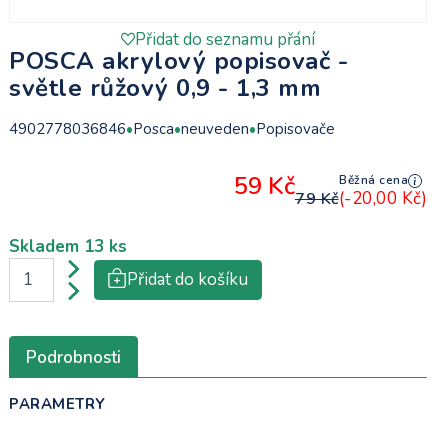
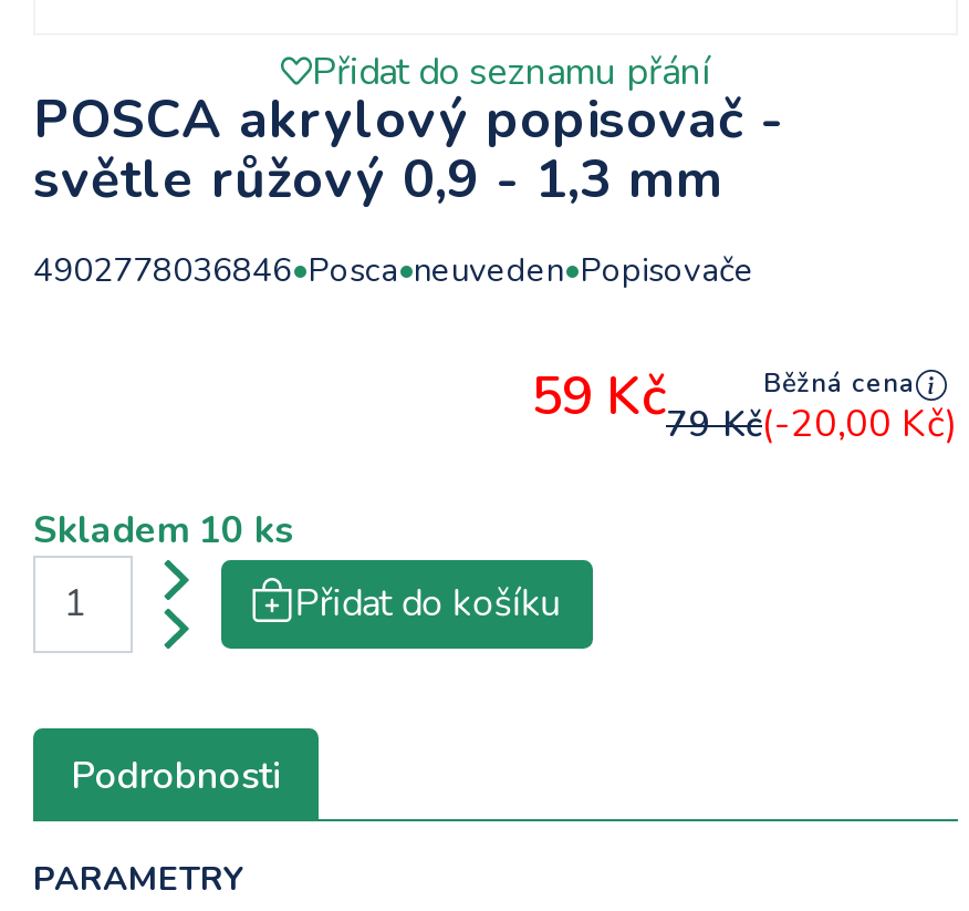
[9,235,127,258] Skladem 13 ks -> [33,505,294,555] Skladem 10 ks

